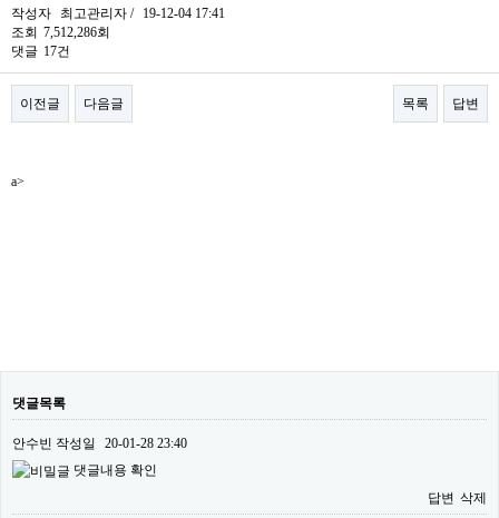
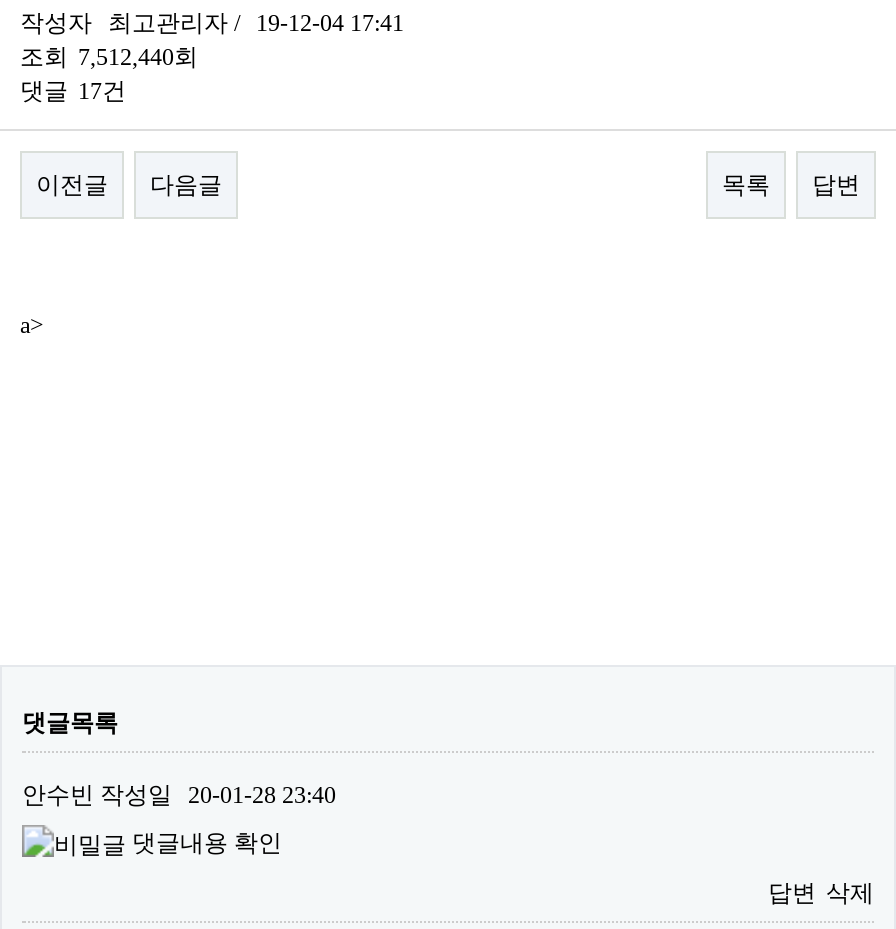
[11,25,110,40] 조회 7,512,286회 -> [20,43,198,71] 조회 7,512,440회

